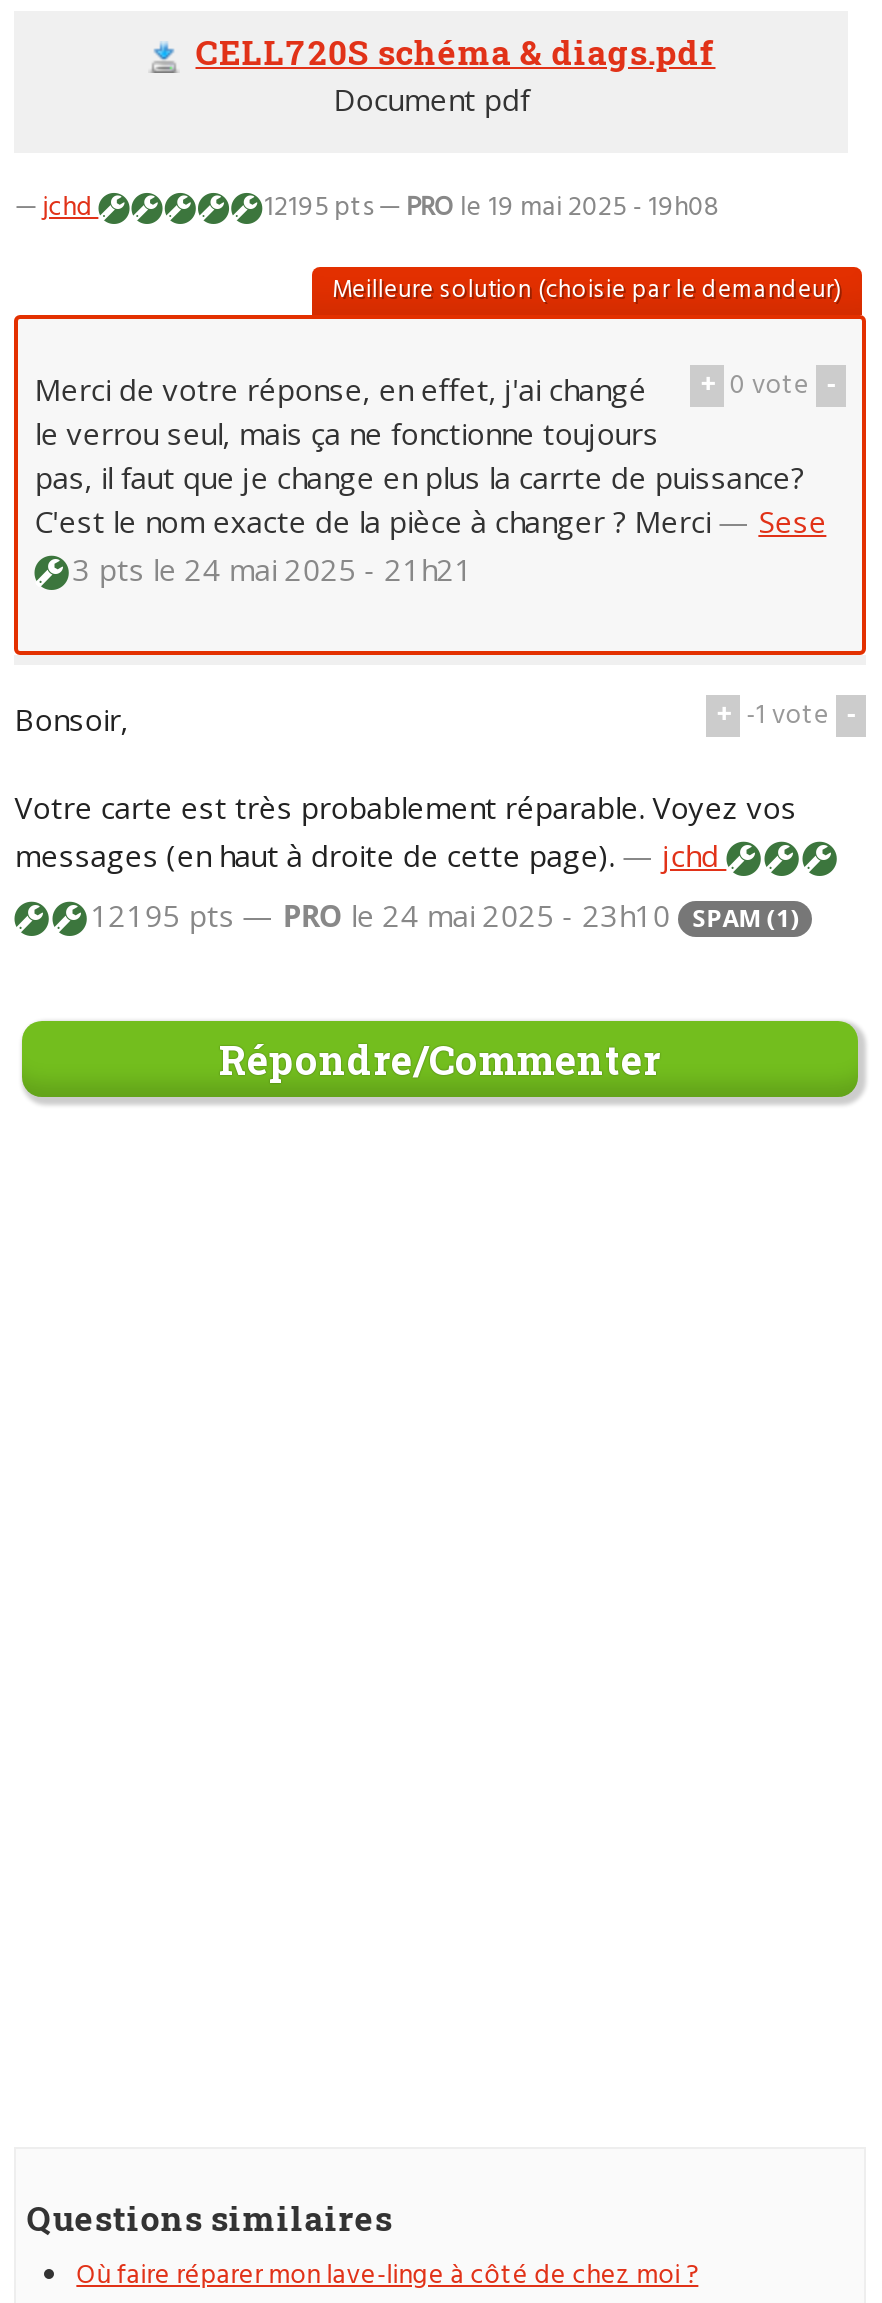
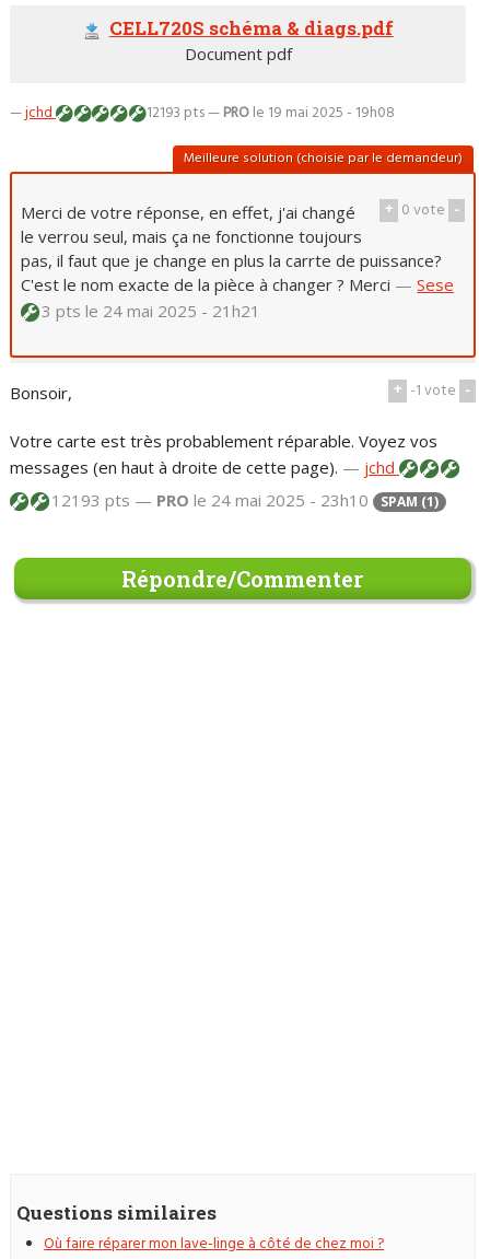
[258,186,720,228] 12195 pts — PRO le 19 mai 2025 - 19h08 -> [143,101,395,124] 12193 pts — PRO le 19 mai 2025 - 19h08
[82,895,670,935] 12195 pts — PRO le 24 mai 2025 - 23h10 -> [47,489,369,511] 12193 pts — PRO le 24 mai 2025 - 23h10

